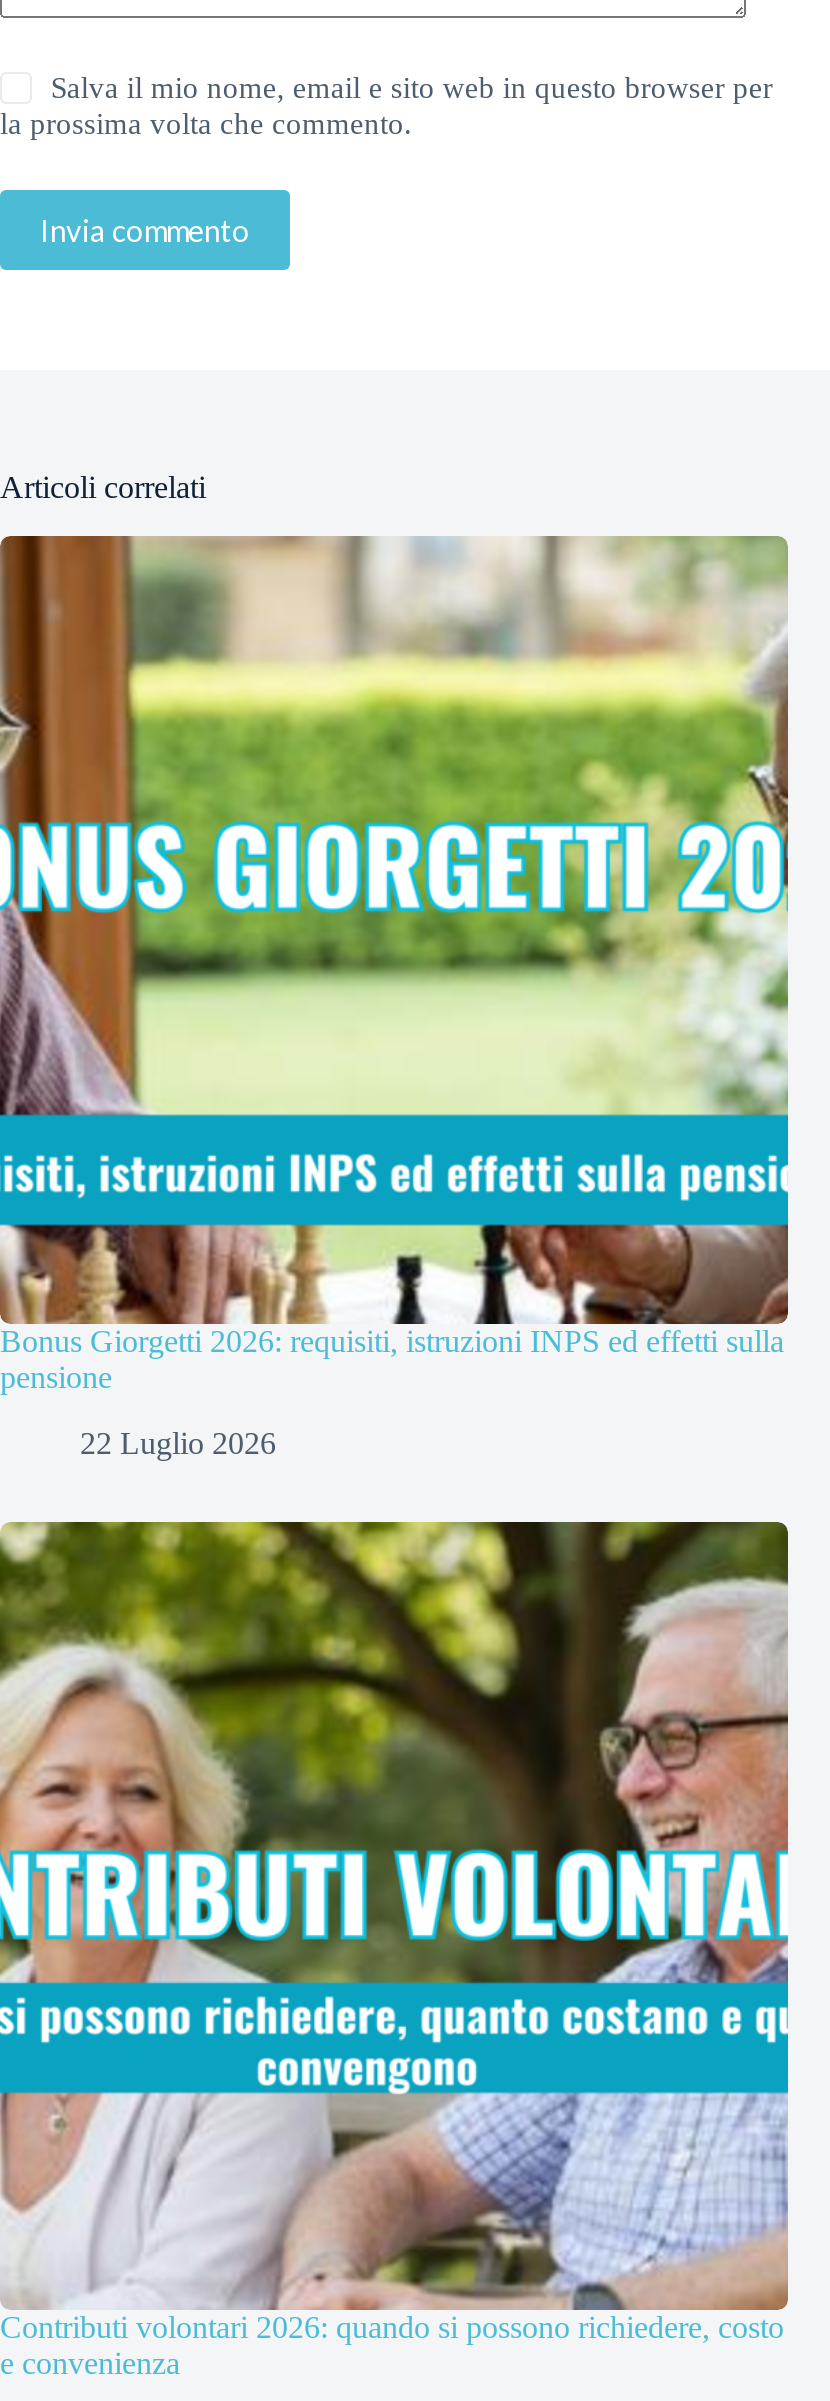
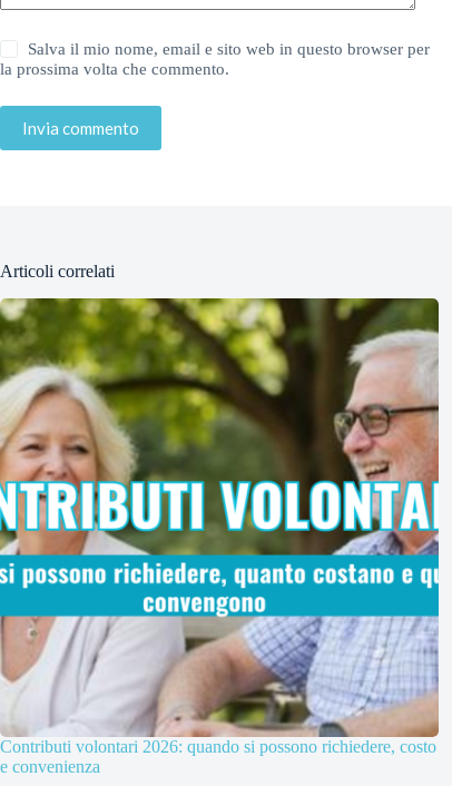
[0,534,790,1459] [image] | Bonus Giorgetti 2026: requisiti, istruzioni INPS ed effetti sulla | pensione | 22 Luglio 2026 -> none

